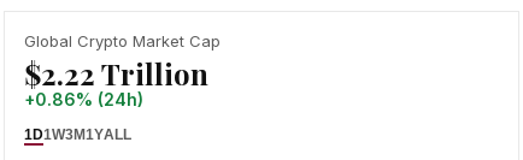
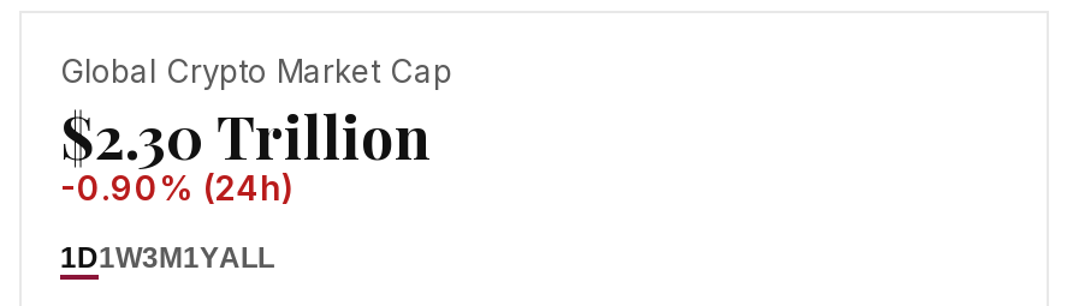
[24,54,208,93] $2.22 Trillion -> [60,97,431,174] $2.30 Trillion
[24,89,143,110] +0.86% (24h) -> [60,167,294,208] -0.90% (24h)

